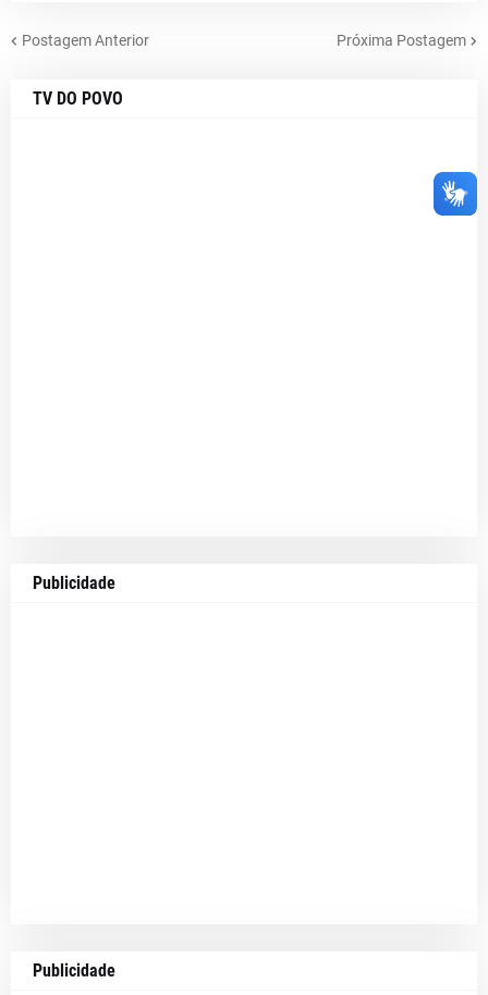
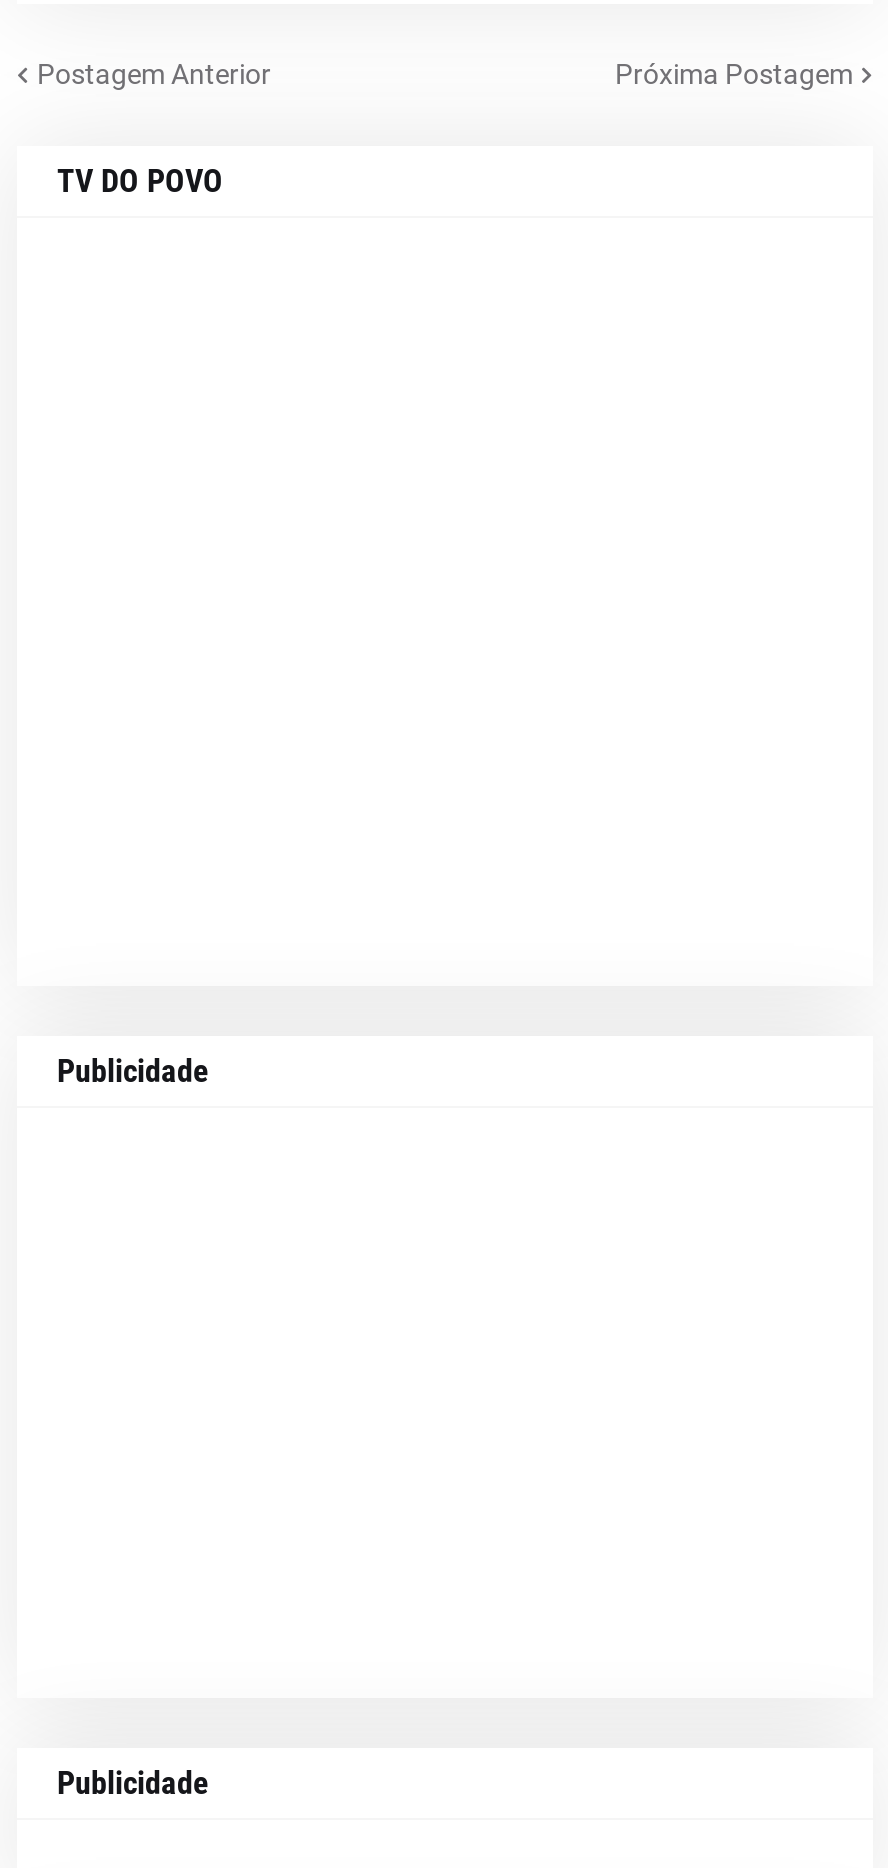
[432,171,478,217] [image] -> none

